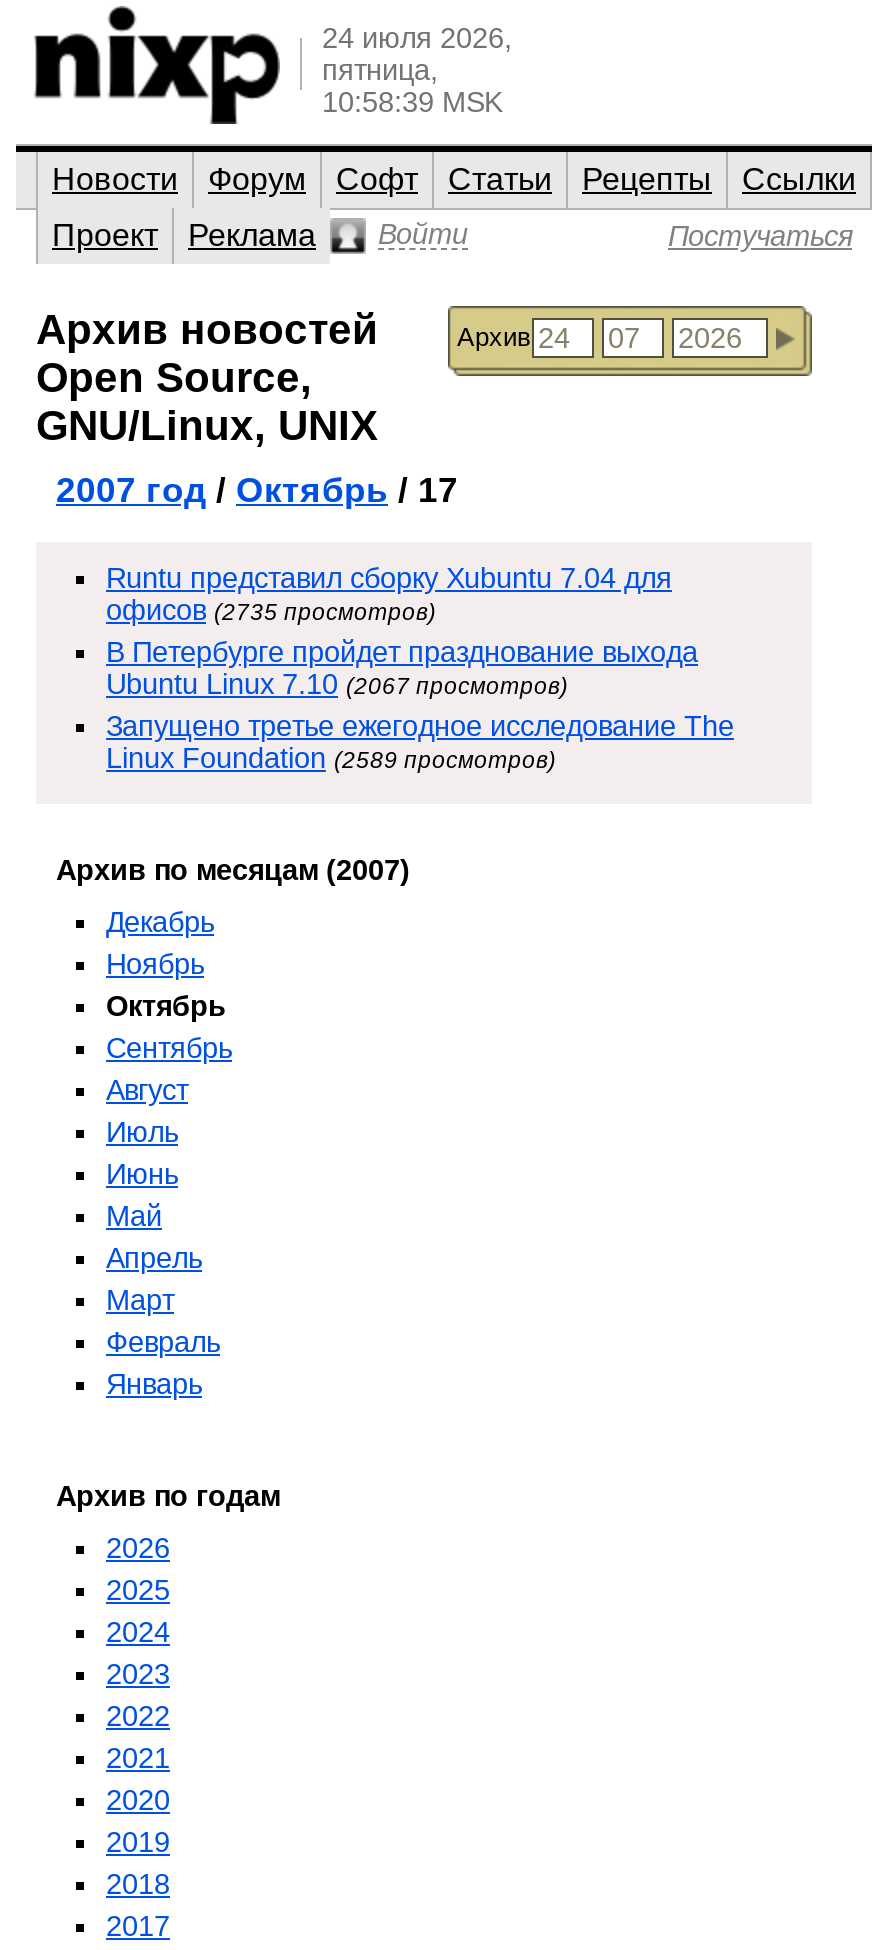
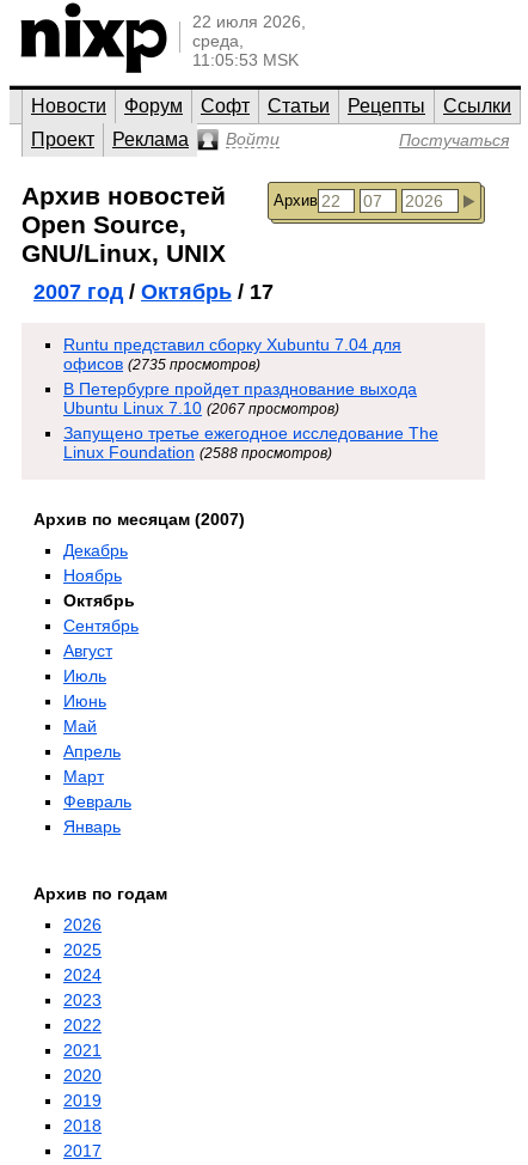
[322,22,512,118] 24 июля 2026, | пятница, | 10:58:39 MSK -> [192,12,306,69] 22 июля 2026, | среда, | 11:05:53 MSK
[106,742,556,774] Linux Foundation (2589 просмотров) -> [63,443,332,462] Linux Foundation (2588 просмотров)

